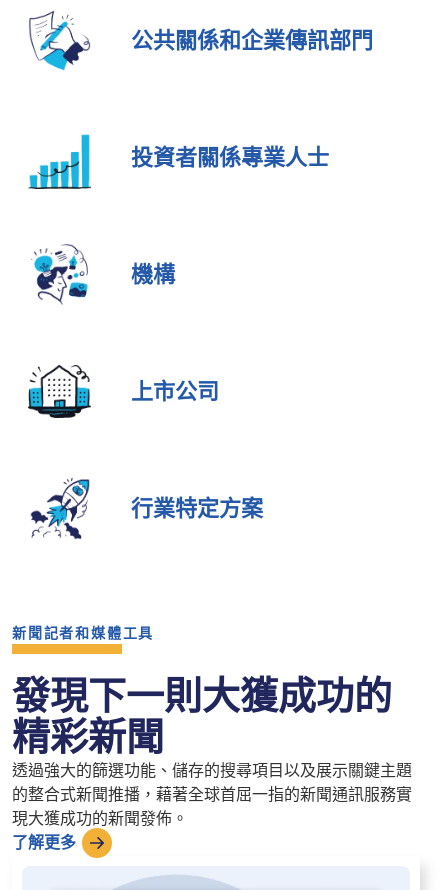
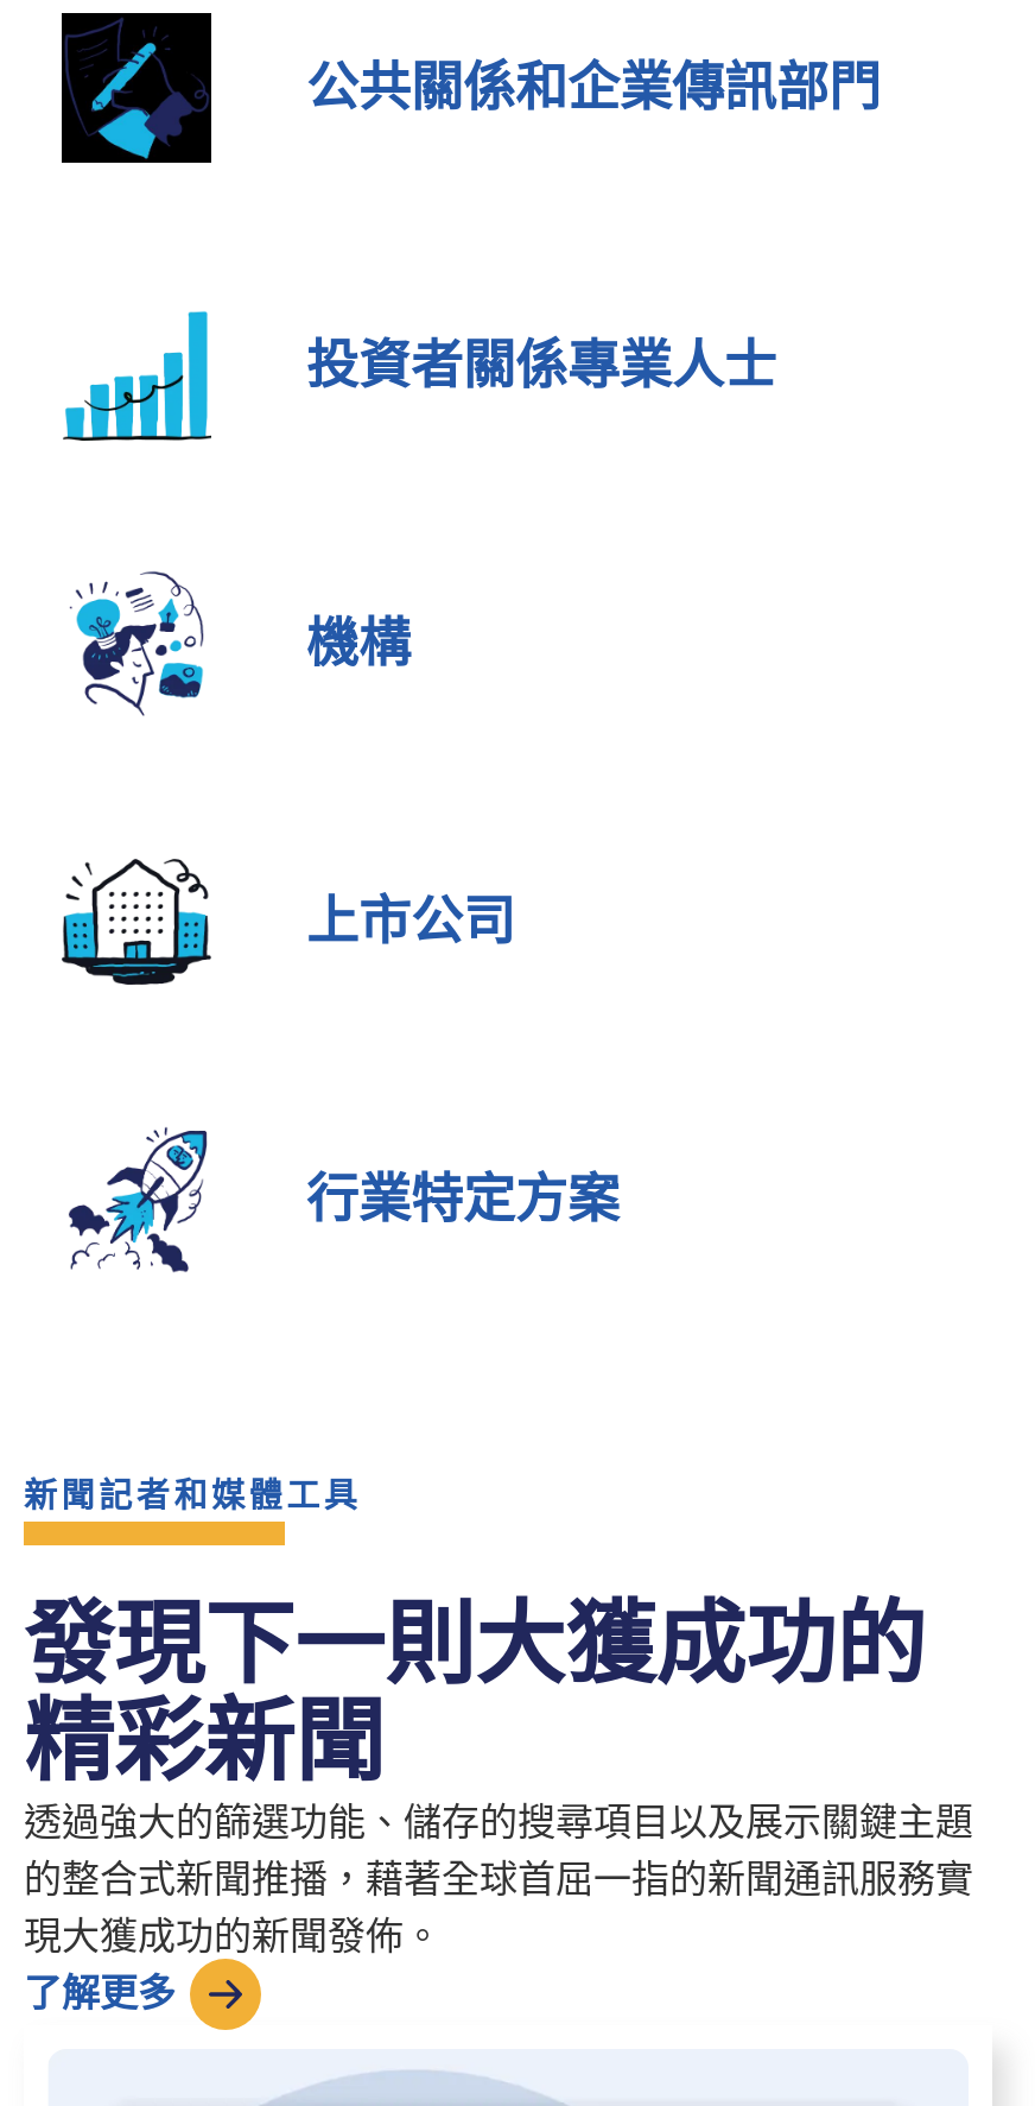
[28,9,91,72] [image] -> [59,11,214,165] [image]

